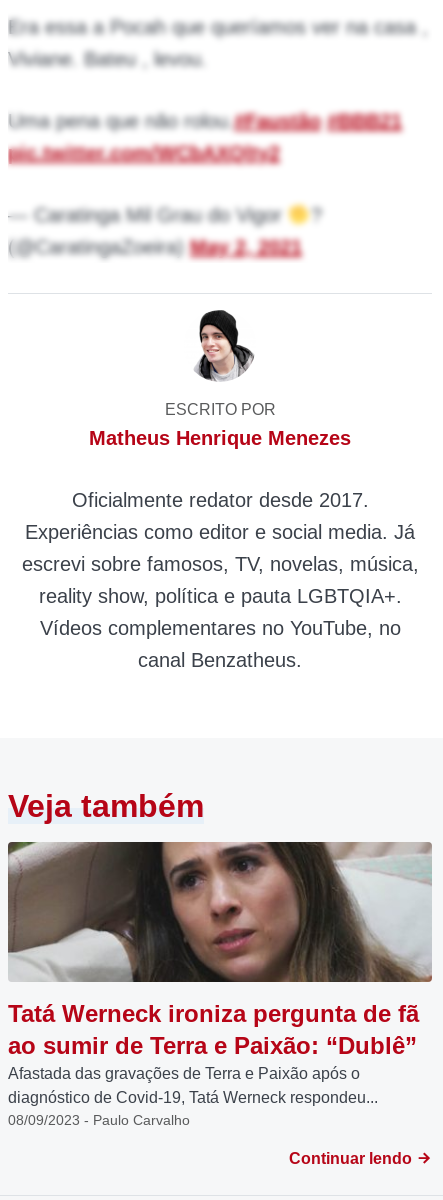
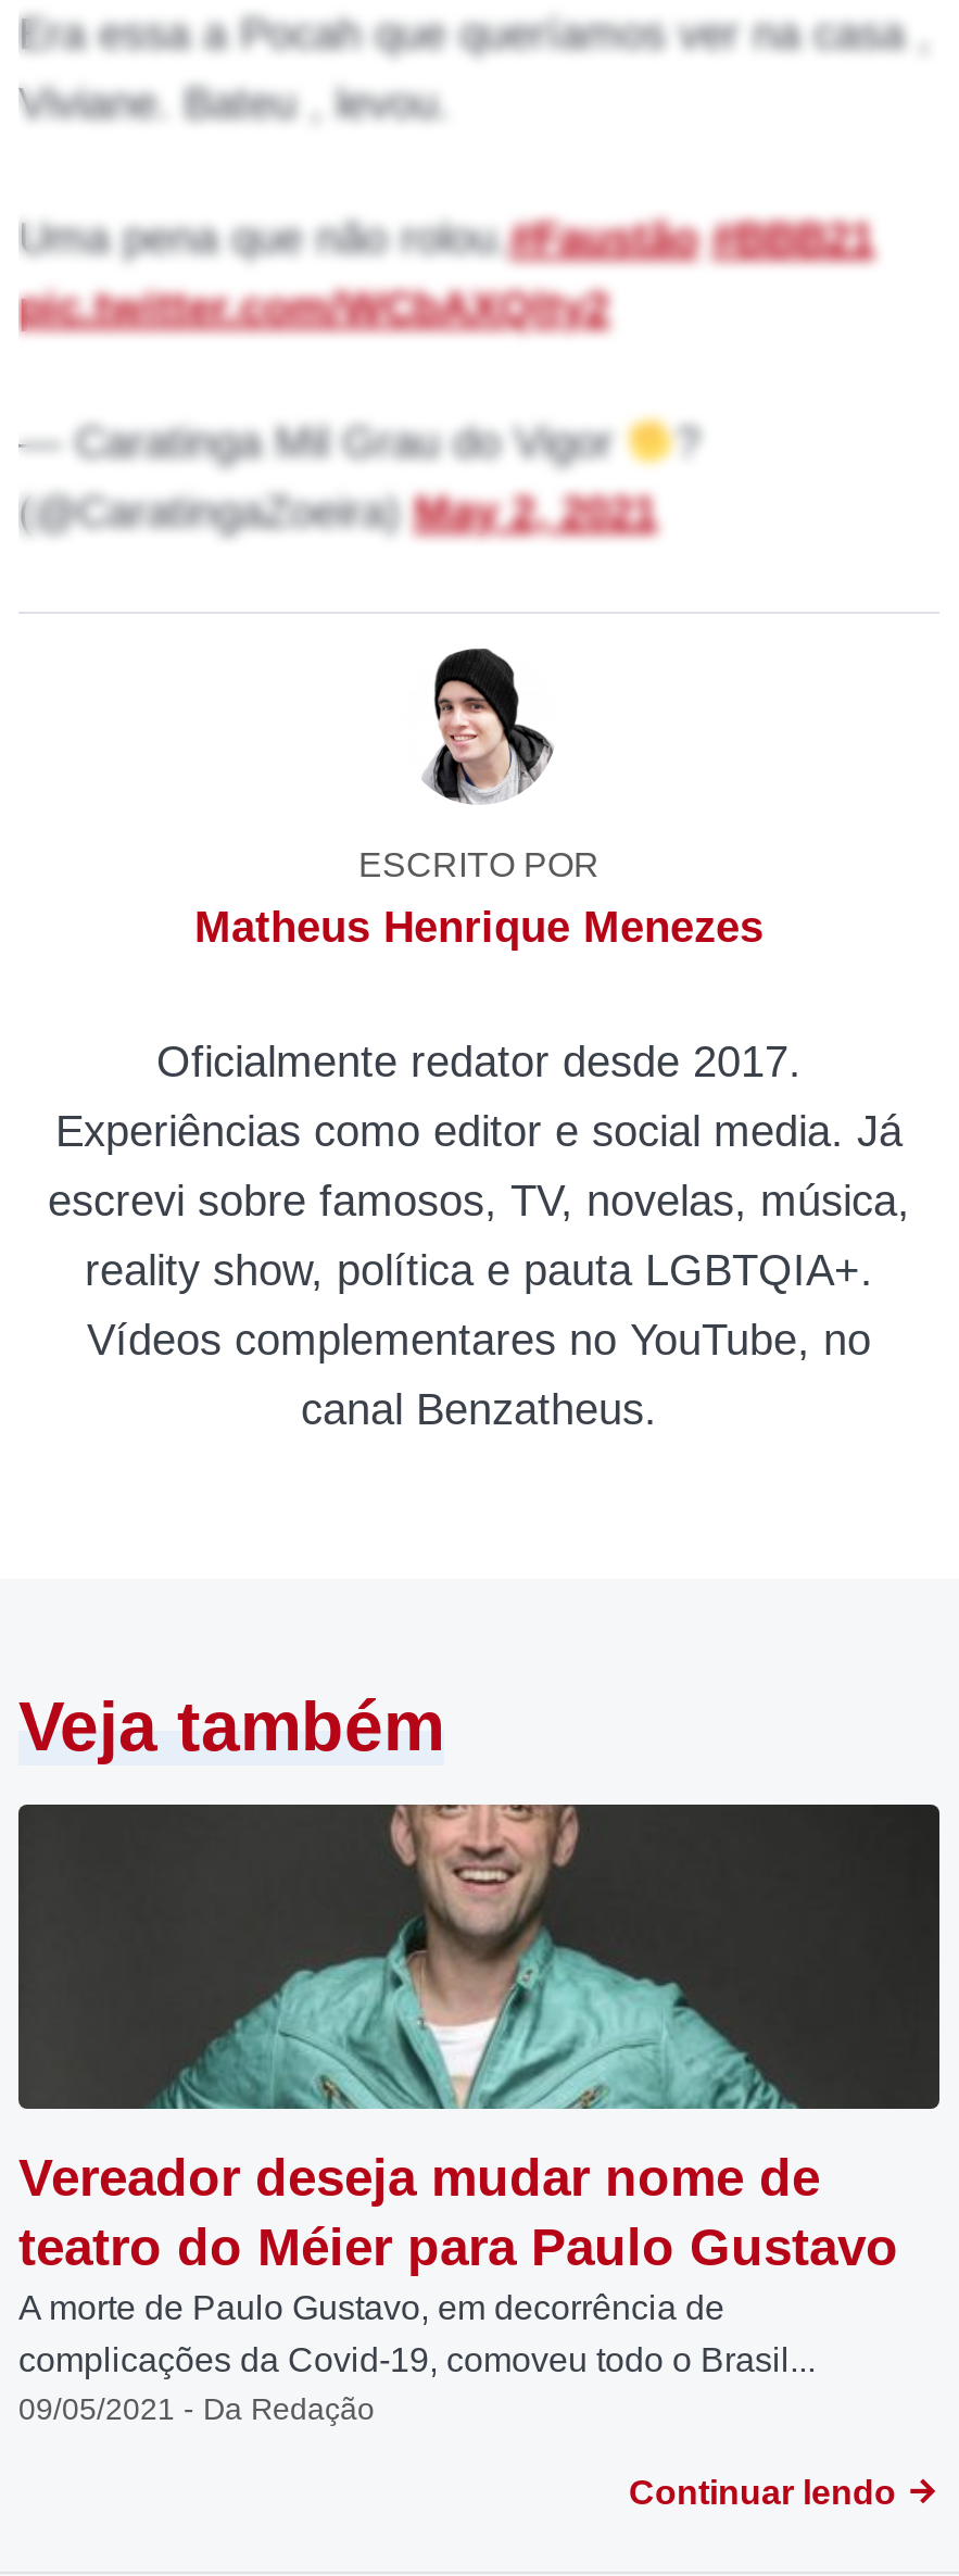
[8,841,433,1128] [image] | Tatá Werneck ironiza pergunta de fã | ao sumir de Terra e Paixão: “Dublê” | Afastada das gravações de Terra e Paixão após o | diagnóstico de Covid-19, Tatá Werneck respondeu... | 08/09/2023 - Paulo Carvalho -> [16,1802,942,2426] [image] | Vereador deseja mudar nome de | teatro do Méier para Paulo Gustavo | A morte de Paulo Gustavo, em decorrência de | complicações da Covid-19, comoveu todo o Brasil... | 09/05/2021 - Da Redação

